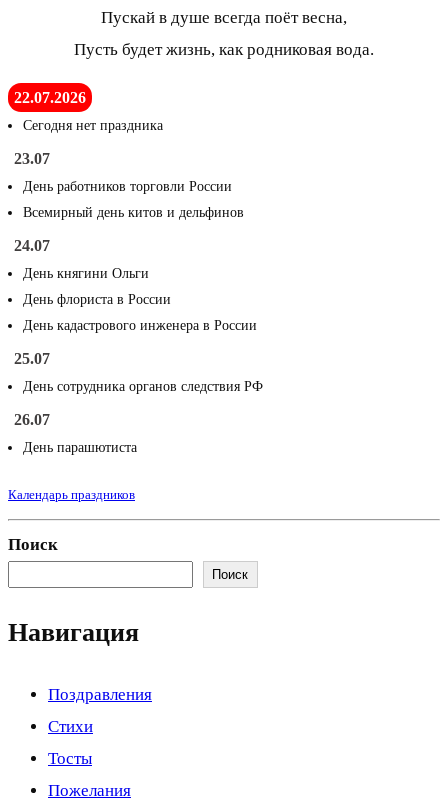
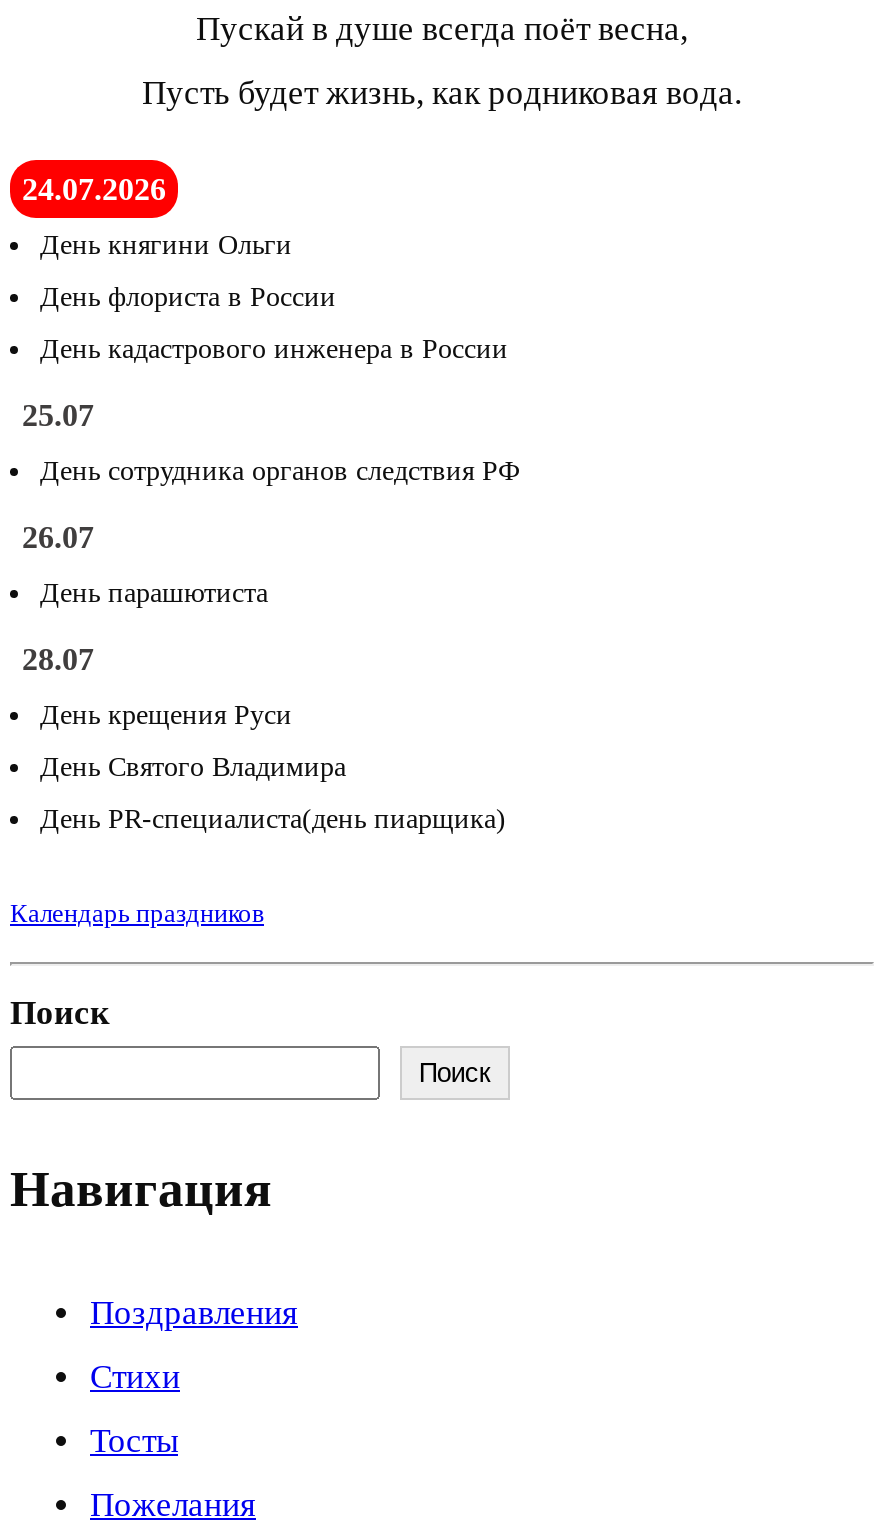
[14,89,244,254] 22.07.2026 | Сегодня нет праздника | 23.07 | День работников торговли России | Всемирный день китов и дельфинов | 24.07 -> [22,173,166,207] 24.07.2026
moved [14,266,263,455] -> [22,231,520,609]: День княгини Ольги | День флориста в России | День кадастрового инженера в России | 25.07 | День сотрудника органов следствия РФ | 26.07 | День парашютиста
none -> [22,643,506,835] 28.07 | День крещения Руси | День Святого Владимира | День PR-специалиста(день пиарщика)

